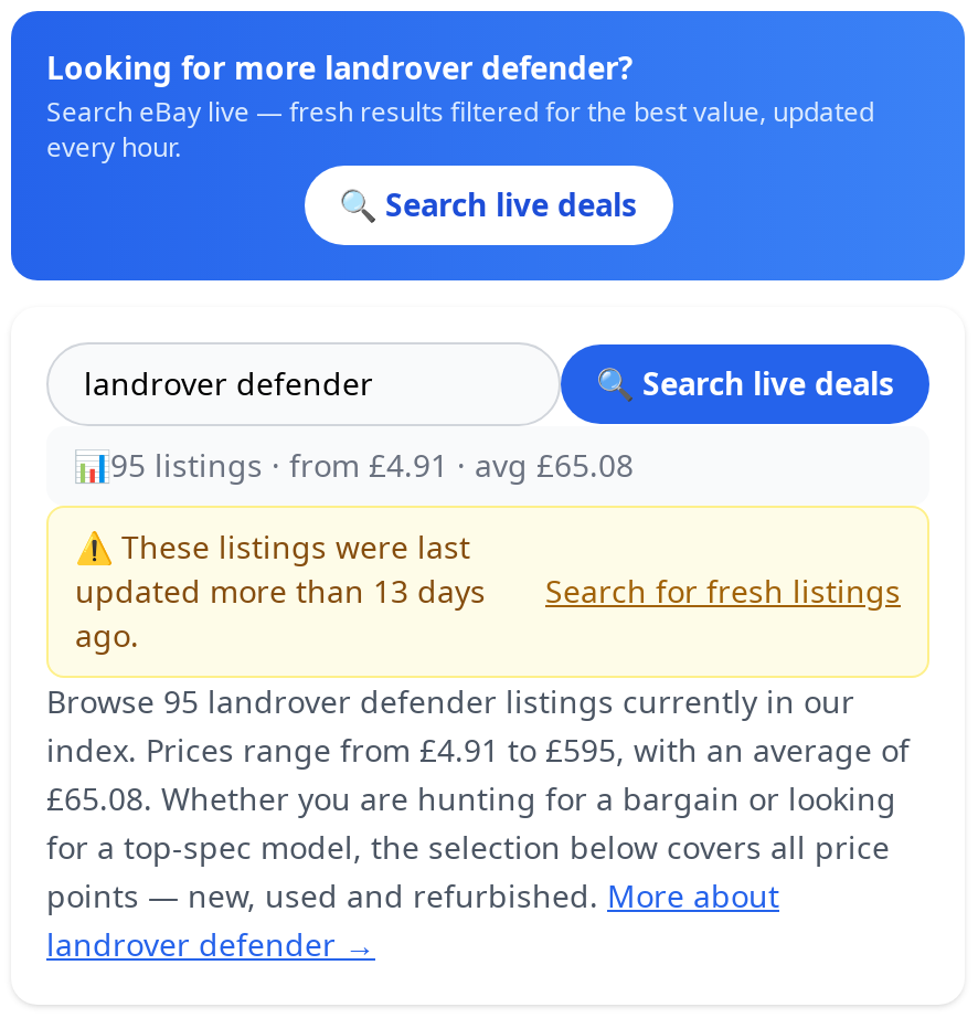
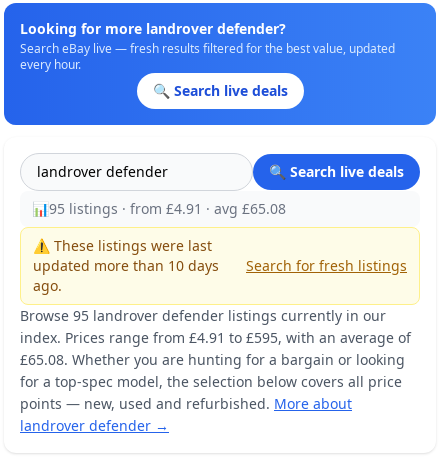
[75,570,486,612] updated more than 13 days -> [33,256,219,275] updated more than 10 days

